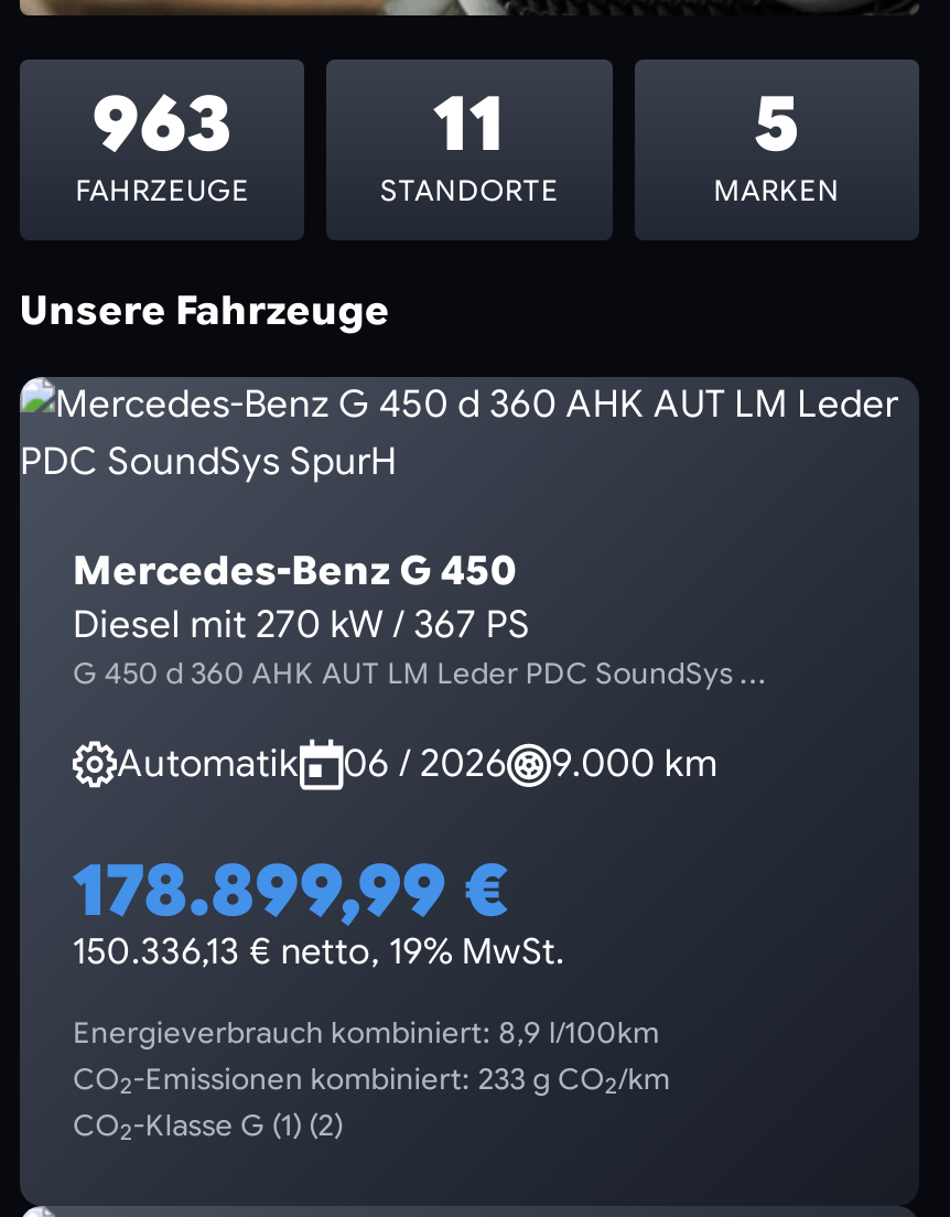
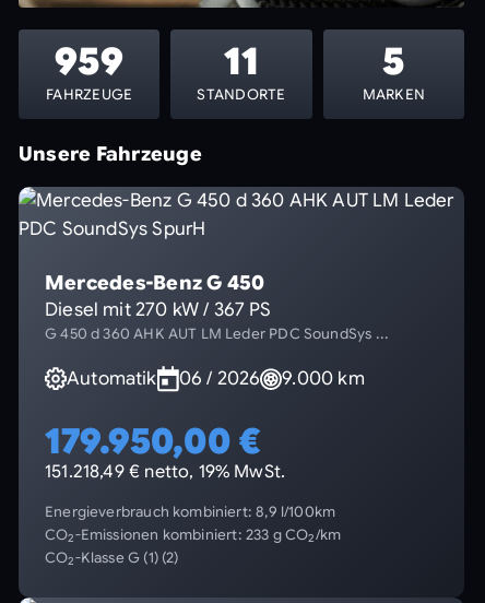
[93,77,232,172] 963 -> [55,38,124,85] 959
[73,847,510,935] 178.899,99 € -> [45,419,261,463] 179.950,00 €
[73,930,565,974] 150.336,13 € netto, 19% MwSt. -> [45,461,285,483] 151.218,49 € netto, 19% MwSt.

